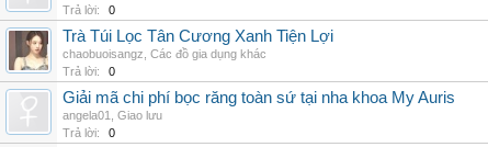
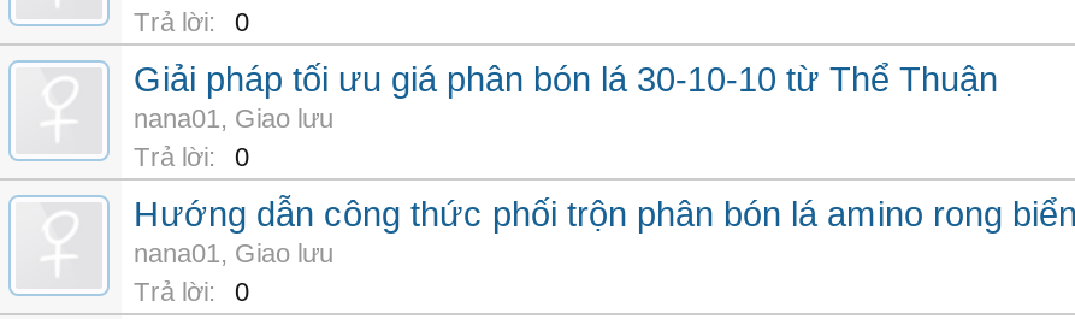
[8,30,48,71] [image] -> none
[63,27,333,60] Trà Túi Lọc Tân Cương Xanh Tiện Lợi | chaobuoisangz, Các đồ gia dụng khác -> [134,60,998,132] Giải pháp tối ưu giá phân bón lá 30-10-10 từ Thể Thuận | nana01, Giao lưu
[63,89,455,122] Giải mã chi phí bọc răng toàn sứ tại nha khoa My Auris | angela01, Giao lưu -> [134,195,1075,267] Hướng dẫn công thức phối trộn phân bón lá amino rong biển | nana01, Giao lưu

